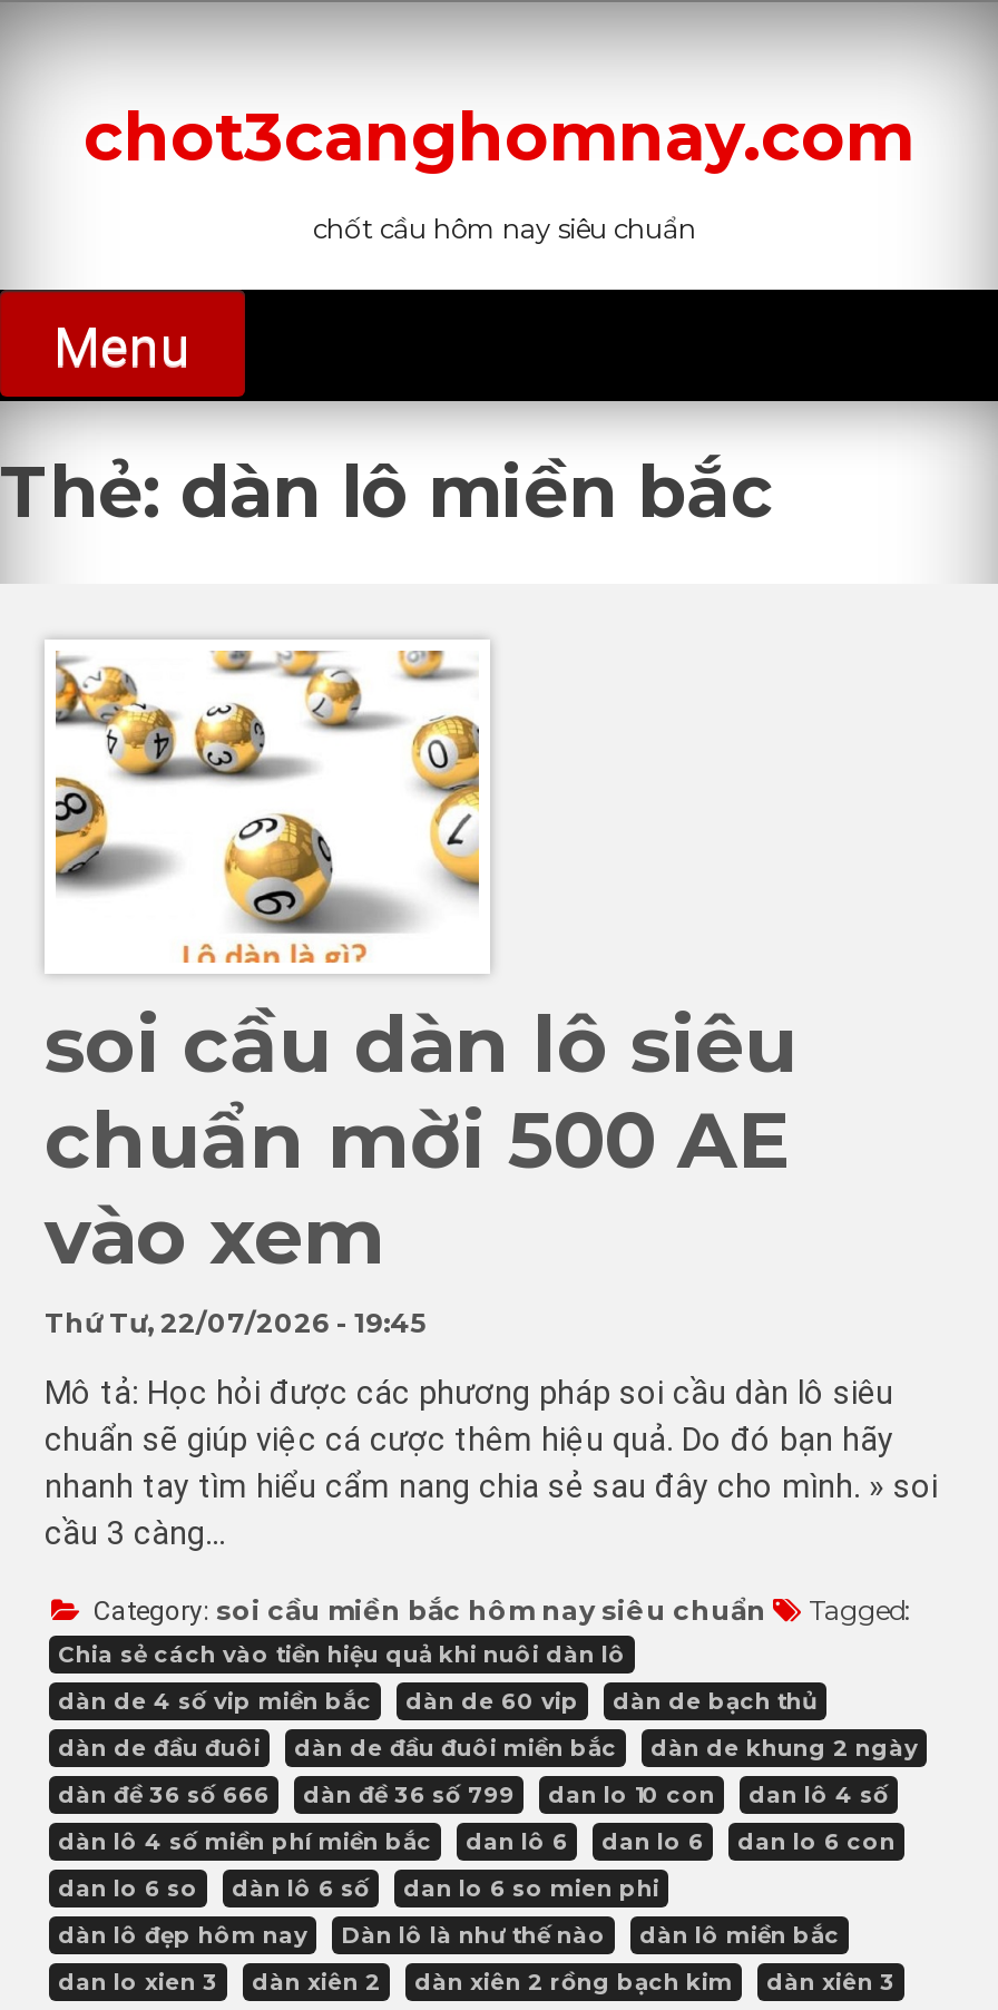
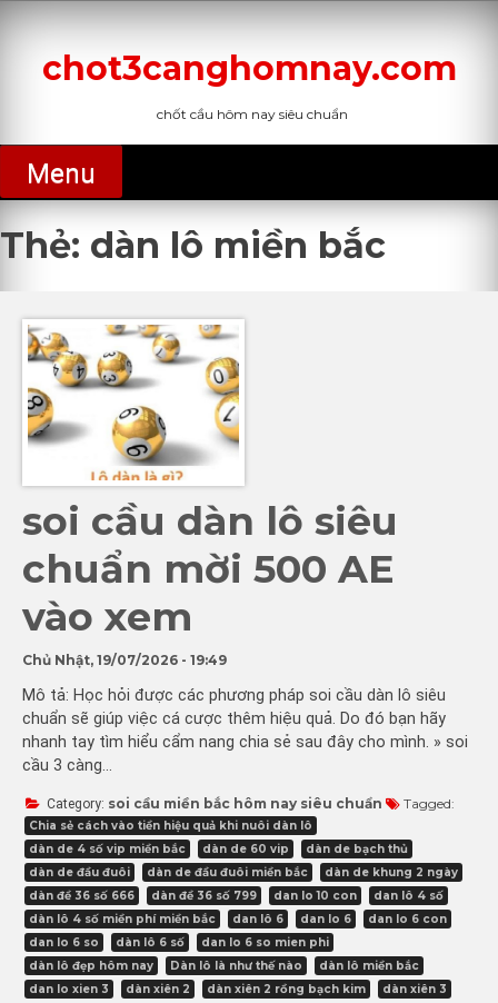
[45,1306,425,1339] Thứ Tư, 22/07/2026 - 19:45 -> [22,652,227,668] Chủ Nhật, 19/07/2026 - 19:49

